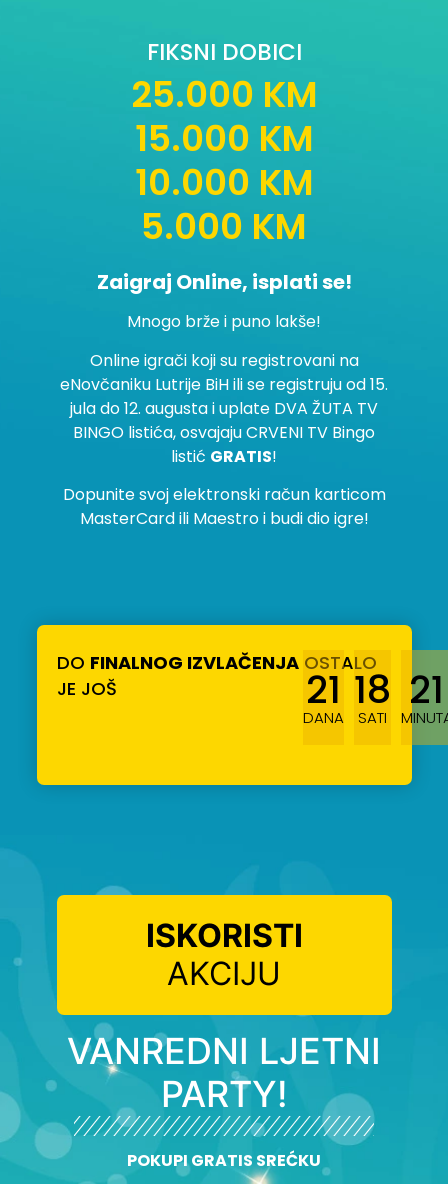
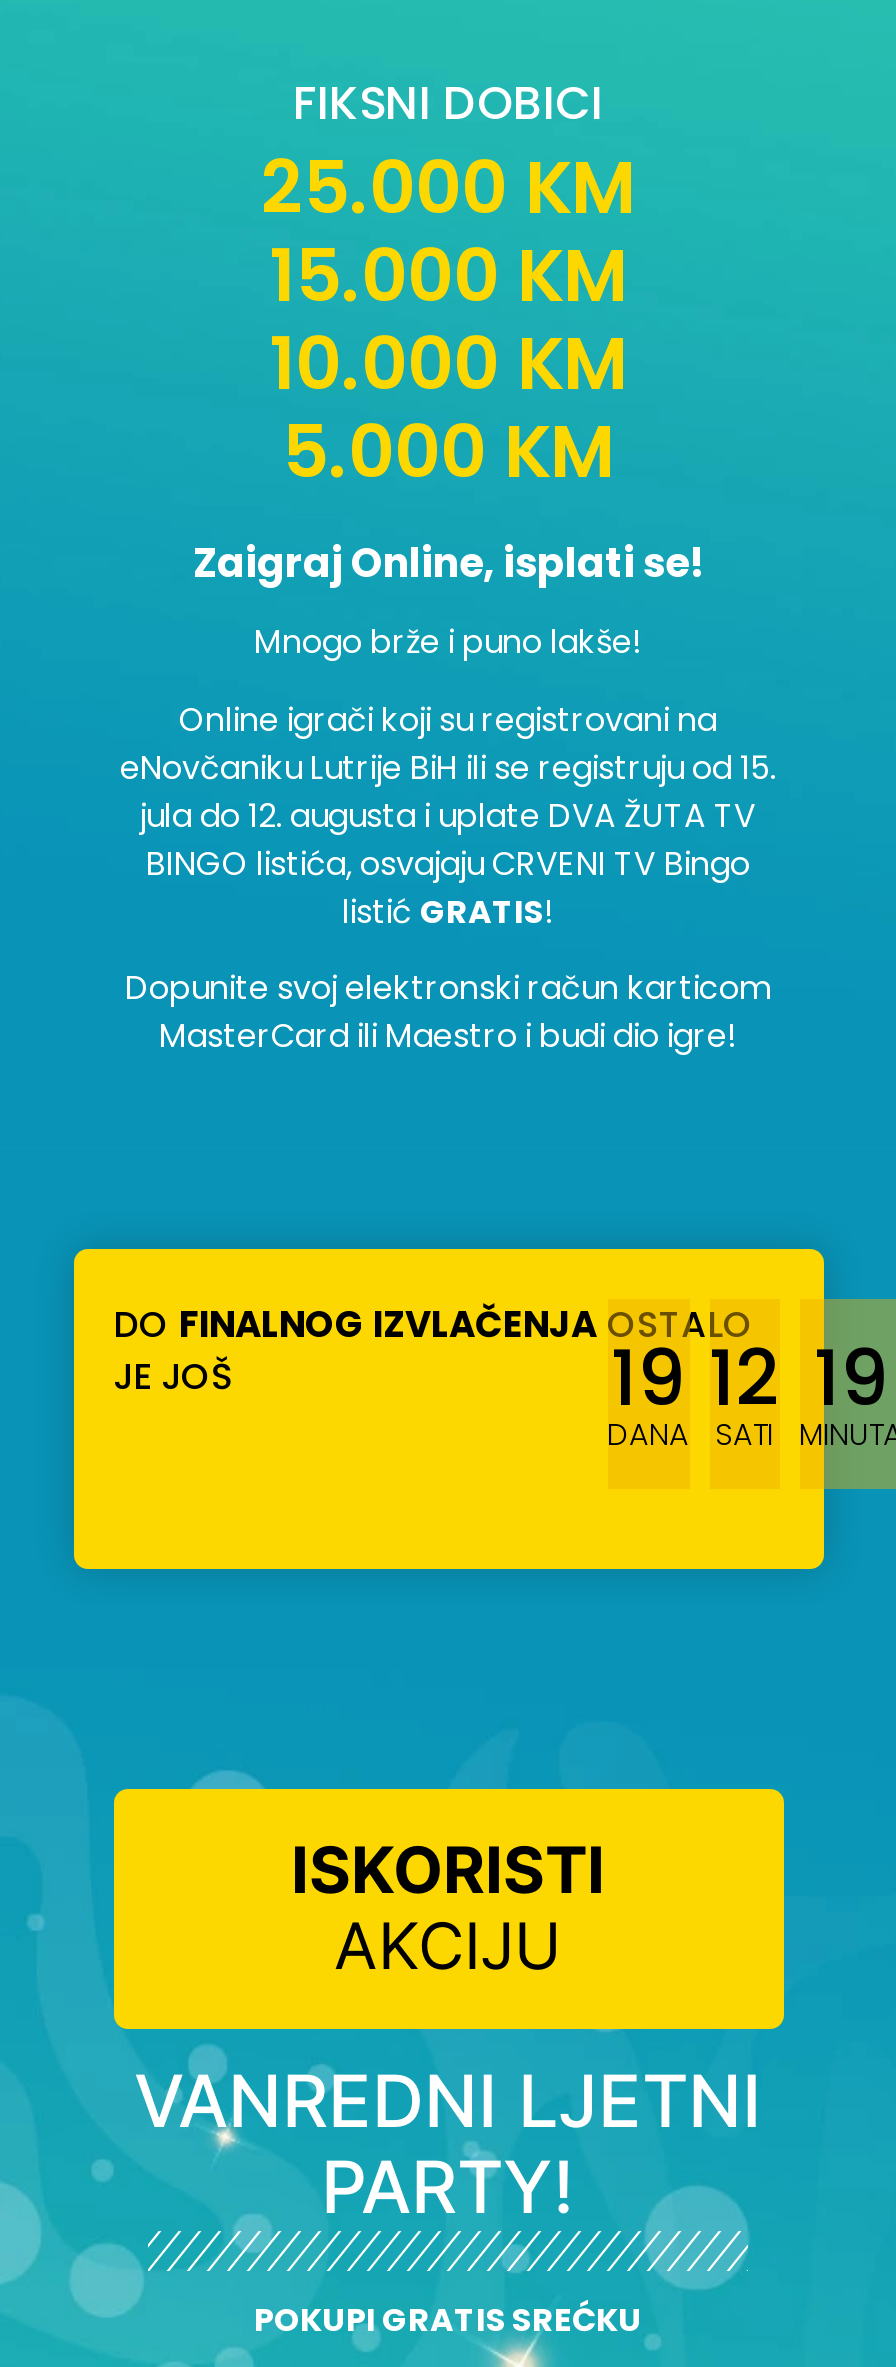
[305,663,340,716] 21 -> [611,1326,685,1432] 19
[353,663,390,716] 18 -> [709,1326,779,1432] 12
[409,663,444,716] 21 -> [814,1326,888,1432] 19

